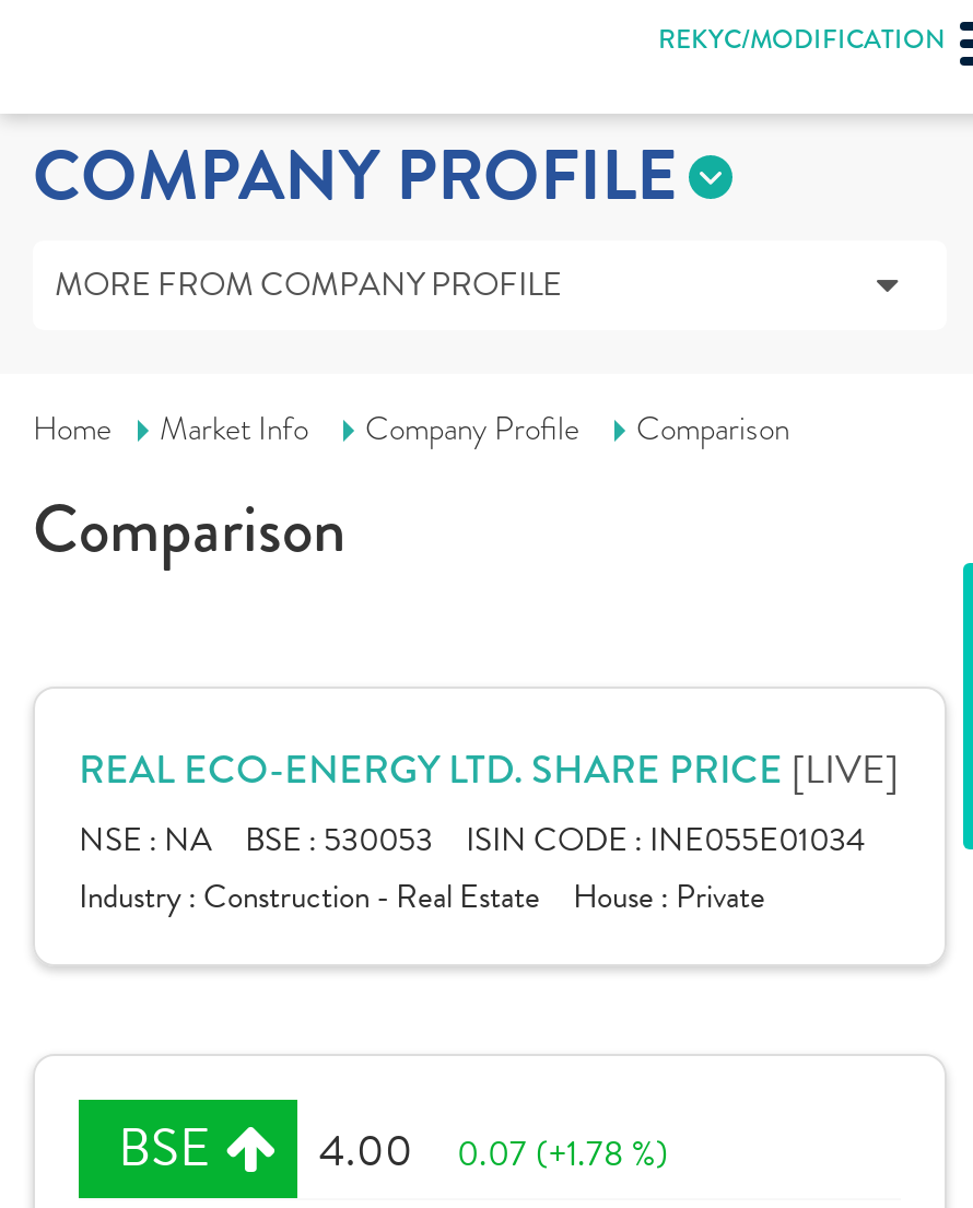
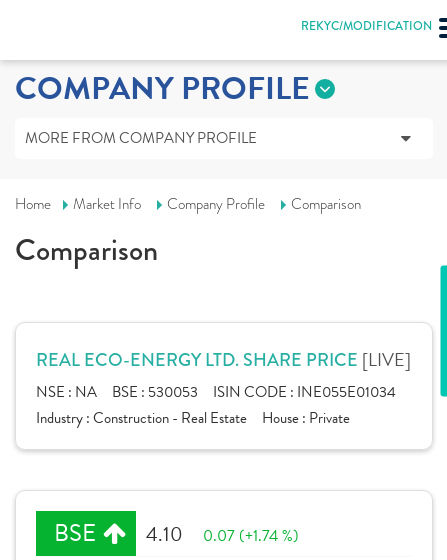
[319,1117,413,1183] 4.00 -> [146,519,183,549] 4.10
[457,1128,669,1181] 0.07 (+1.78 %) -> [203,524,299,548] 0.07 (+1.74 %)

